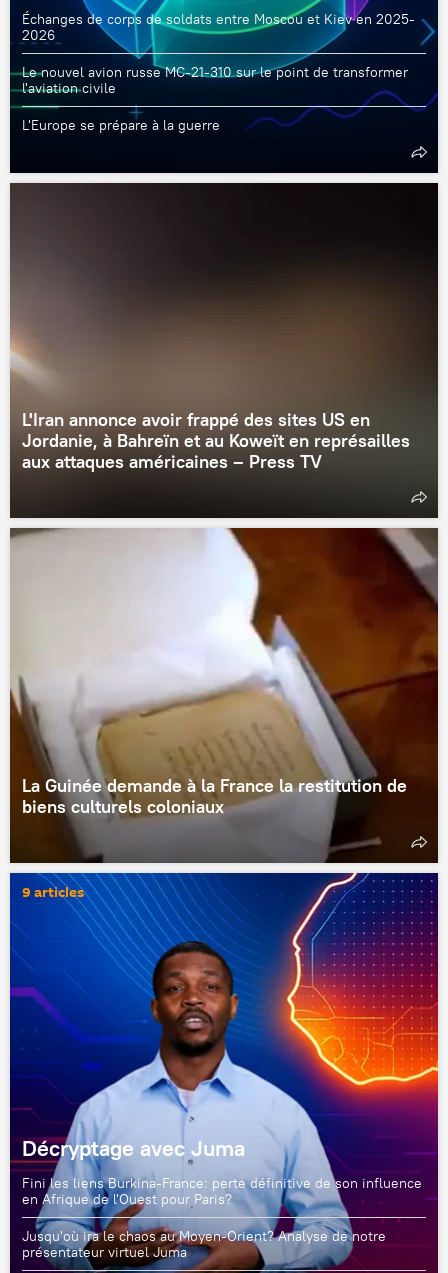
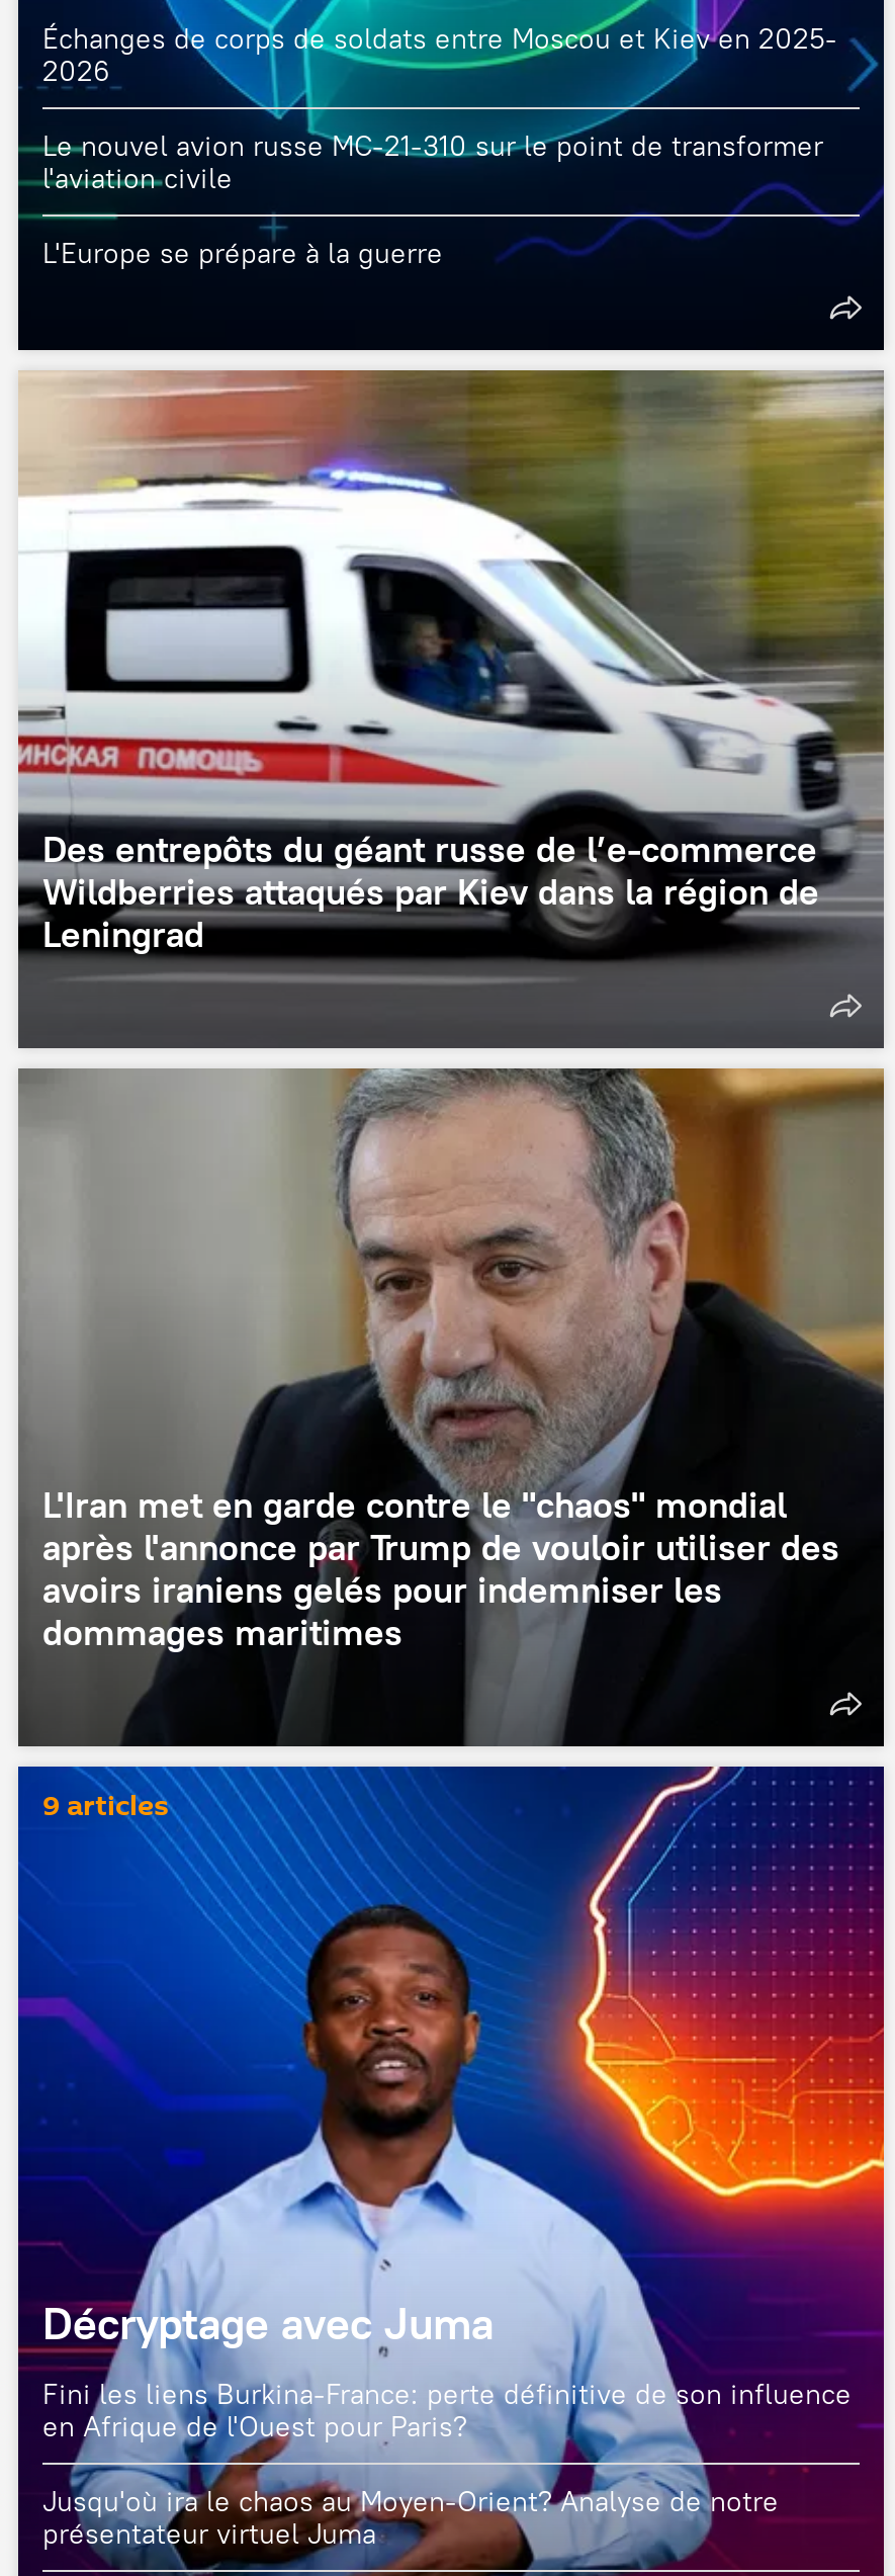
[9,182,439,517] [image] | L'Iran annonce avoir frappé des sites US en | Jordanie, à Bahreïn et au Koweït en représailles | aux attaques américaines – Press TV -> [18,368,886,1048] [image] | Des entrepôts du géant russe de l’e-commerce | Wildberries attaqués par Kiev dans la région de | Leningrad
[9,527,439,863] [image] | La Guinée demande à la France la restitution de | biens culturels coloniaux -> [18,1066,886,1746] [image] | L'Iran met en garde contre le "chaos" mondial | après l'annonce par Trump de vouloir utiliser des | avoirs iraniens gelés pour indemniser les | dommages maritimes

